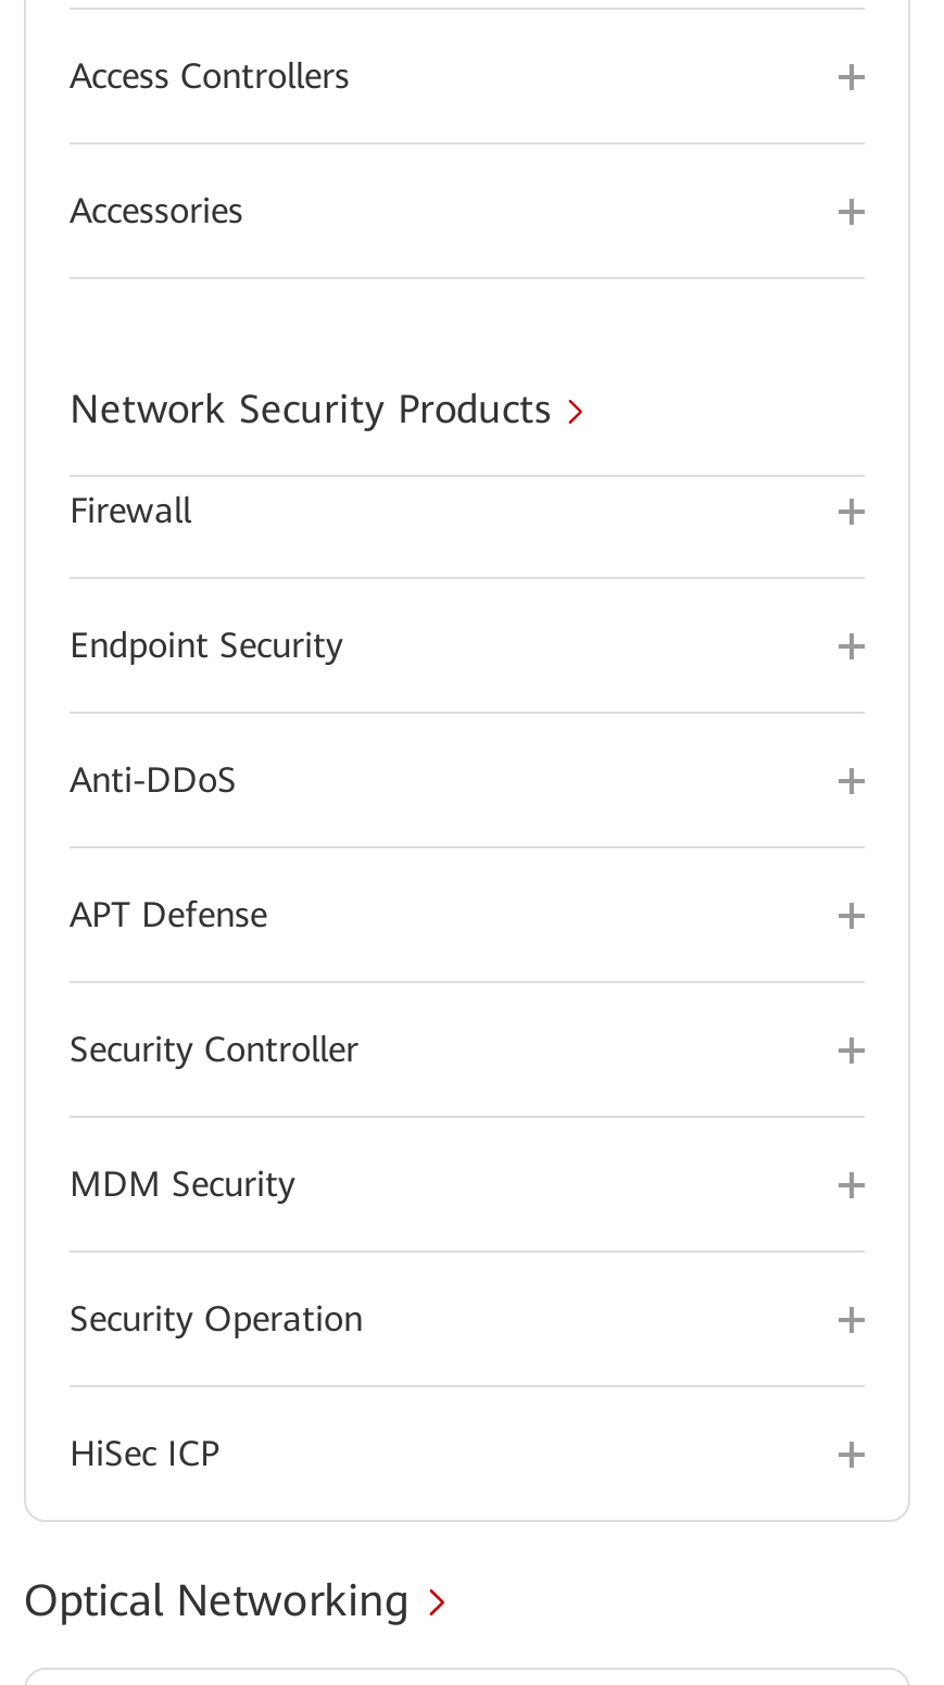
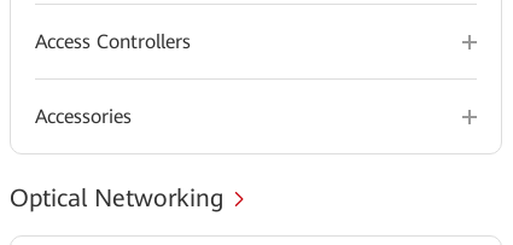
[70,386,552,1474] Network Security Products | Firewall | Endpoint Security | Anti-DDoS | APT Defense | Security Controller | MDM Security | Security Operation | HiSec ICP -> none

